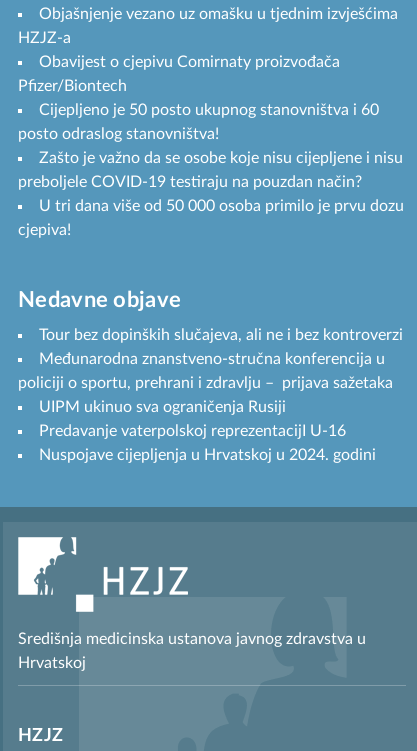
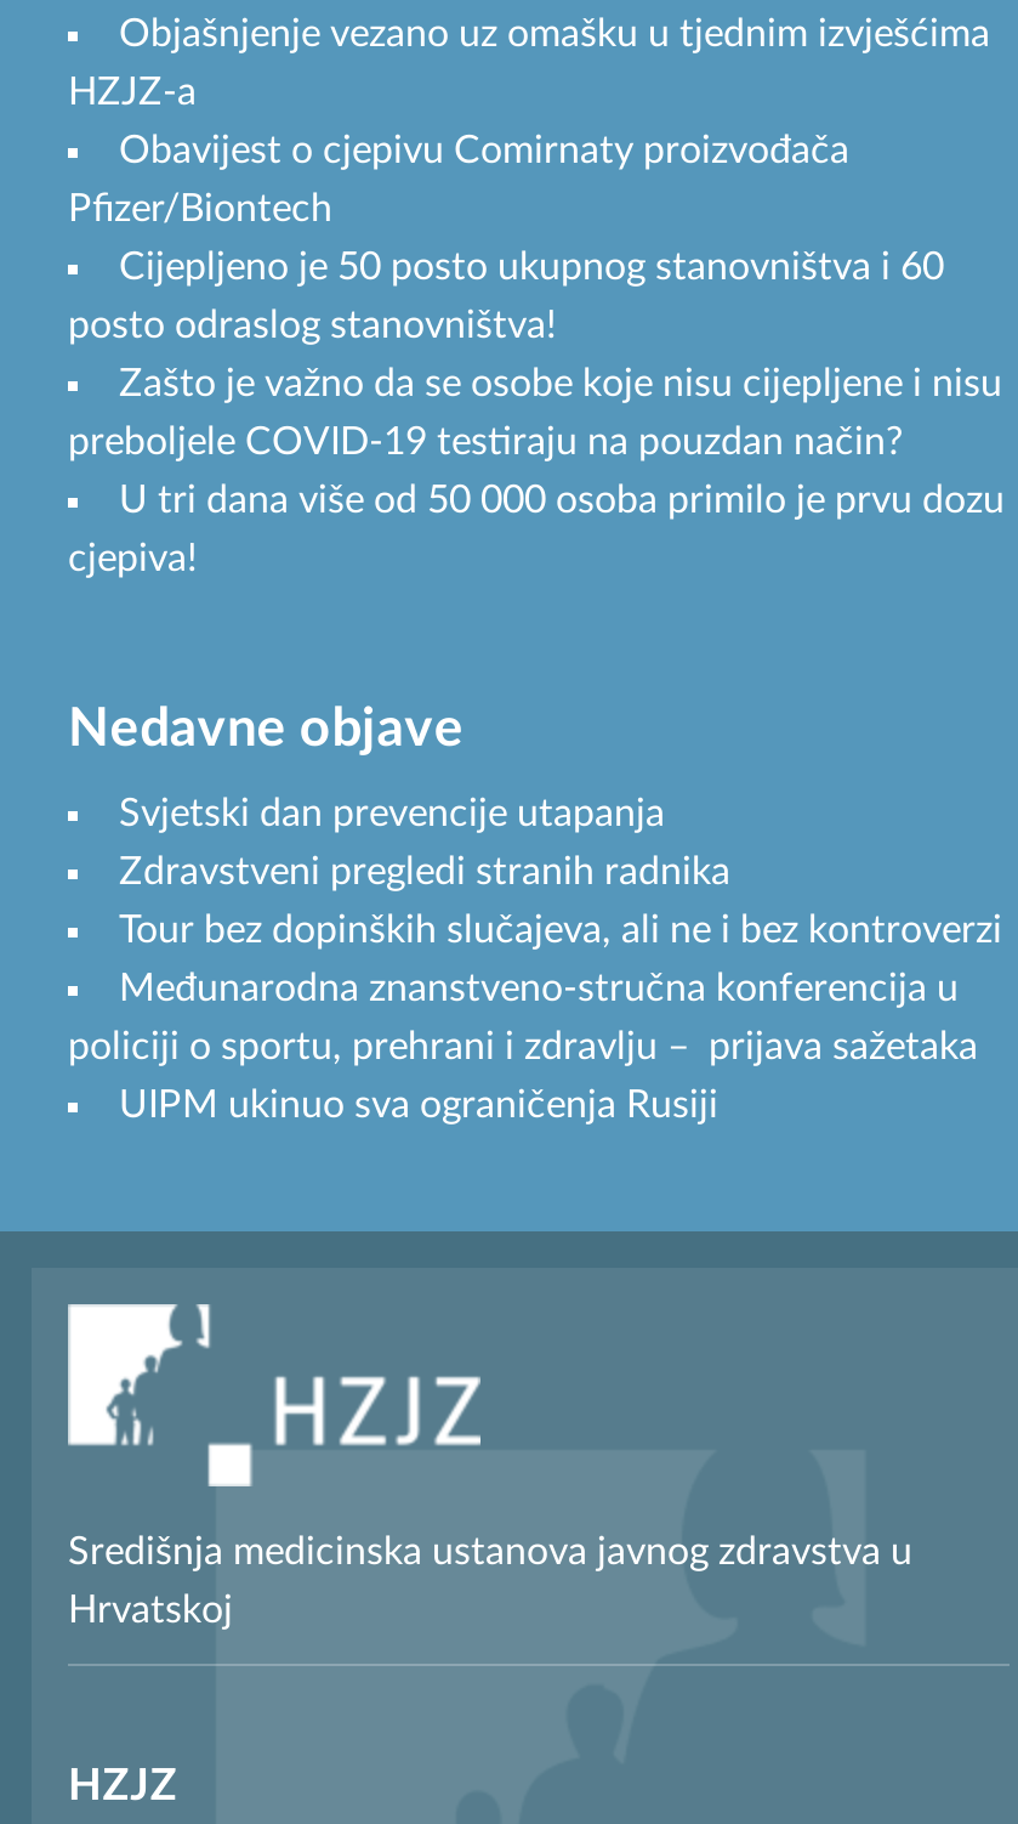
none -> [119,795,730,892] Svjetski dan prevencije utapanja | Zdravstveni pregledi stranih radnika
moved [18,327,403,415] -> [68,911,1002,1125]: Tour bez dopinških slučajeva, ali ne i bez kontroverzi | Međunarodna znanstveno-stručna konferencija u | policiji o sportu, prehrani i zdravlju – prijava sažetaka | UIPM ukinuo sva ograničenja Rusiji
[39,423,376,463] Predavanje vaterpolskoj reprezentacijI U-16 | Nuspojave cijepljenja u Hrvatskoj u 2024. godini -> none

